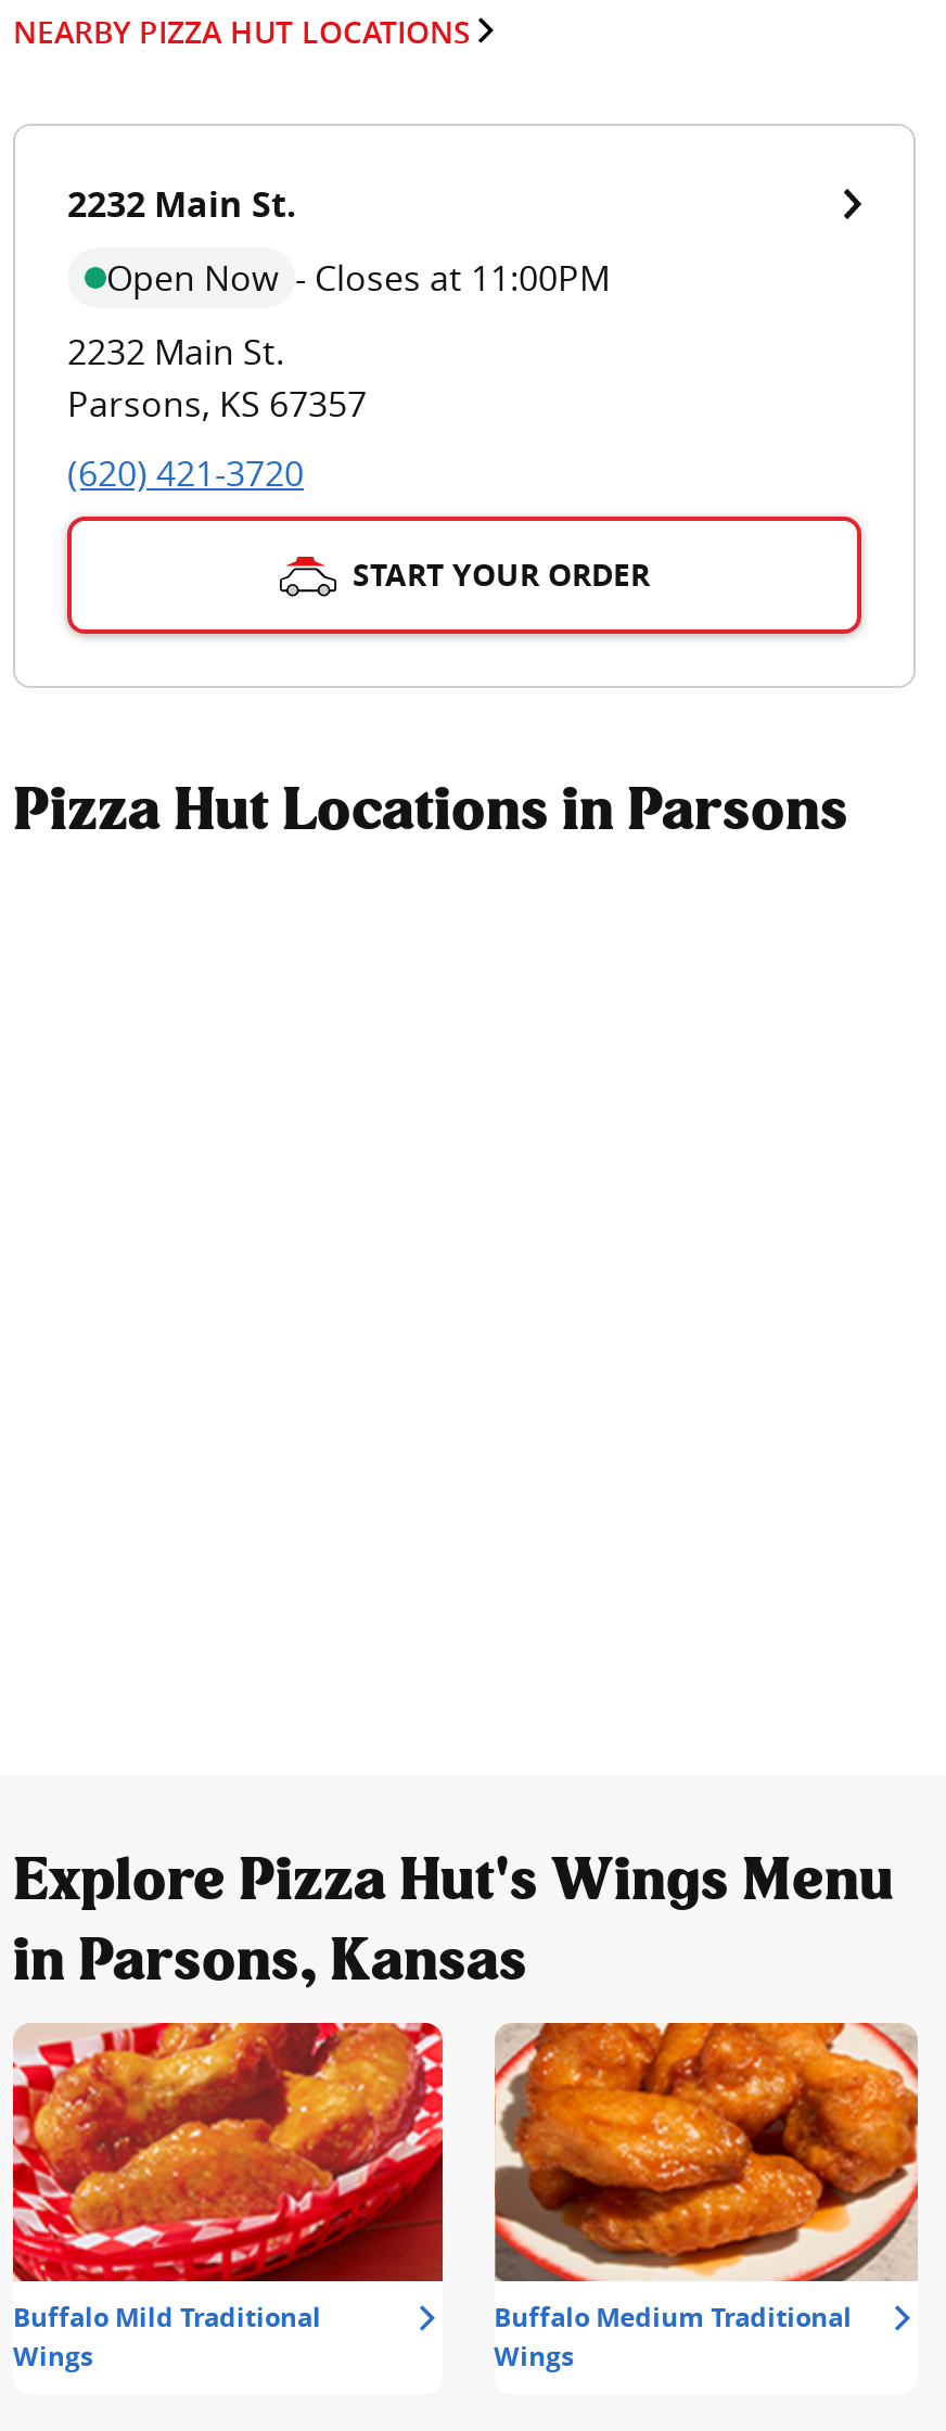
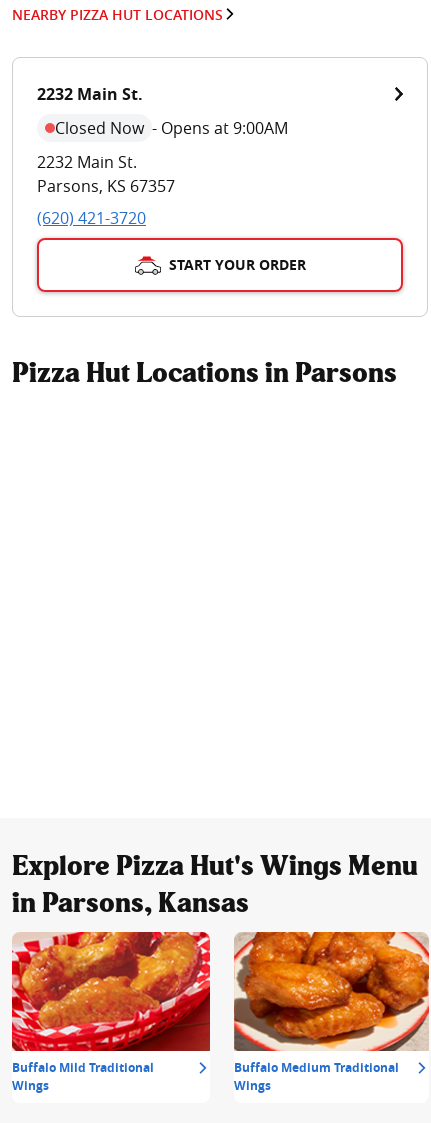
[106,253,610,301] Open Now - Closes at 11:00PM -> [55,116,288,138] Closed Now - Opens at 9:00AM

